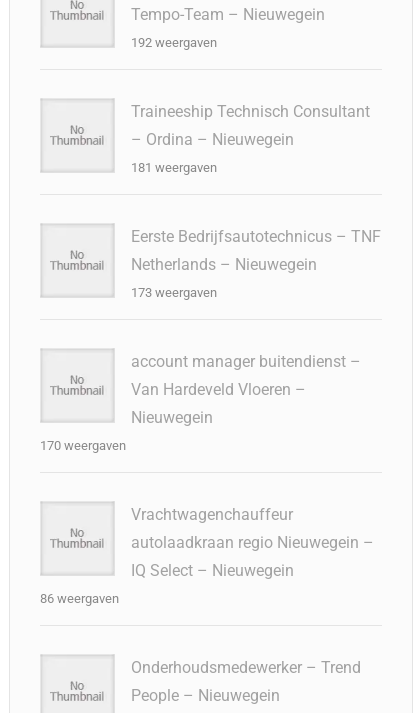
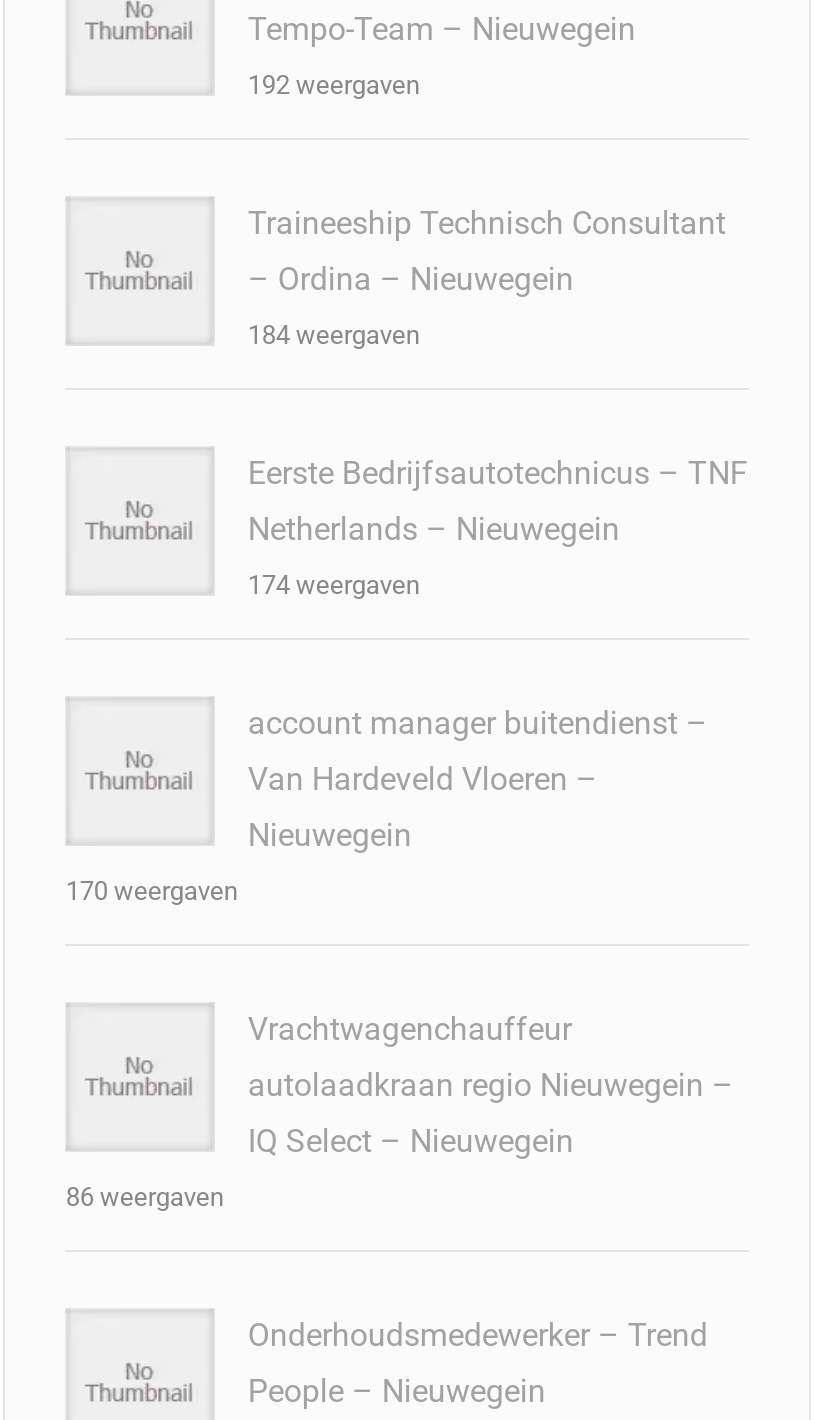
[131,160,217,175] 181 weergaven -> [248,320,420,350] 184 weergaven
[131,285,217,300] 173 weergaven -> [248,570,420,600] 174 weergaven

